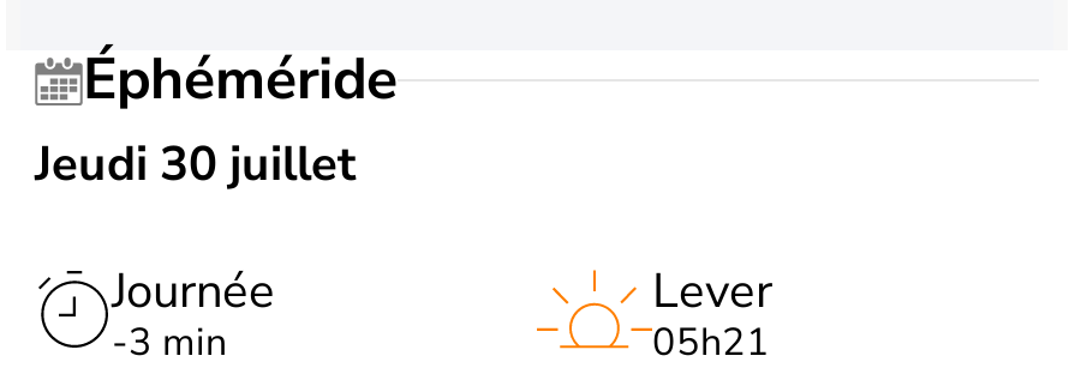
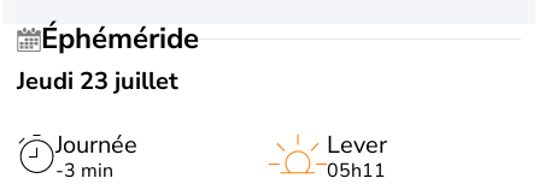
[35,131,357,196] Jeudi 30 juillet -> [17,65,178,97] Jeudi 23 juillet
[652,316,770,369] 05h21 -> [327,157,386,184] 05h11

